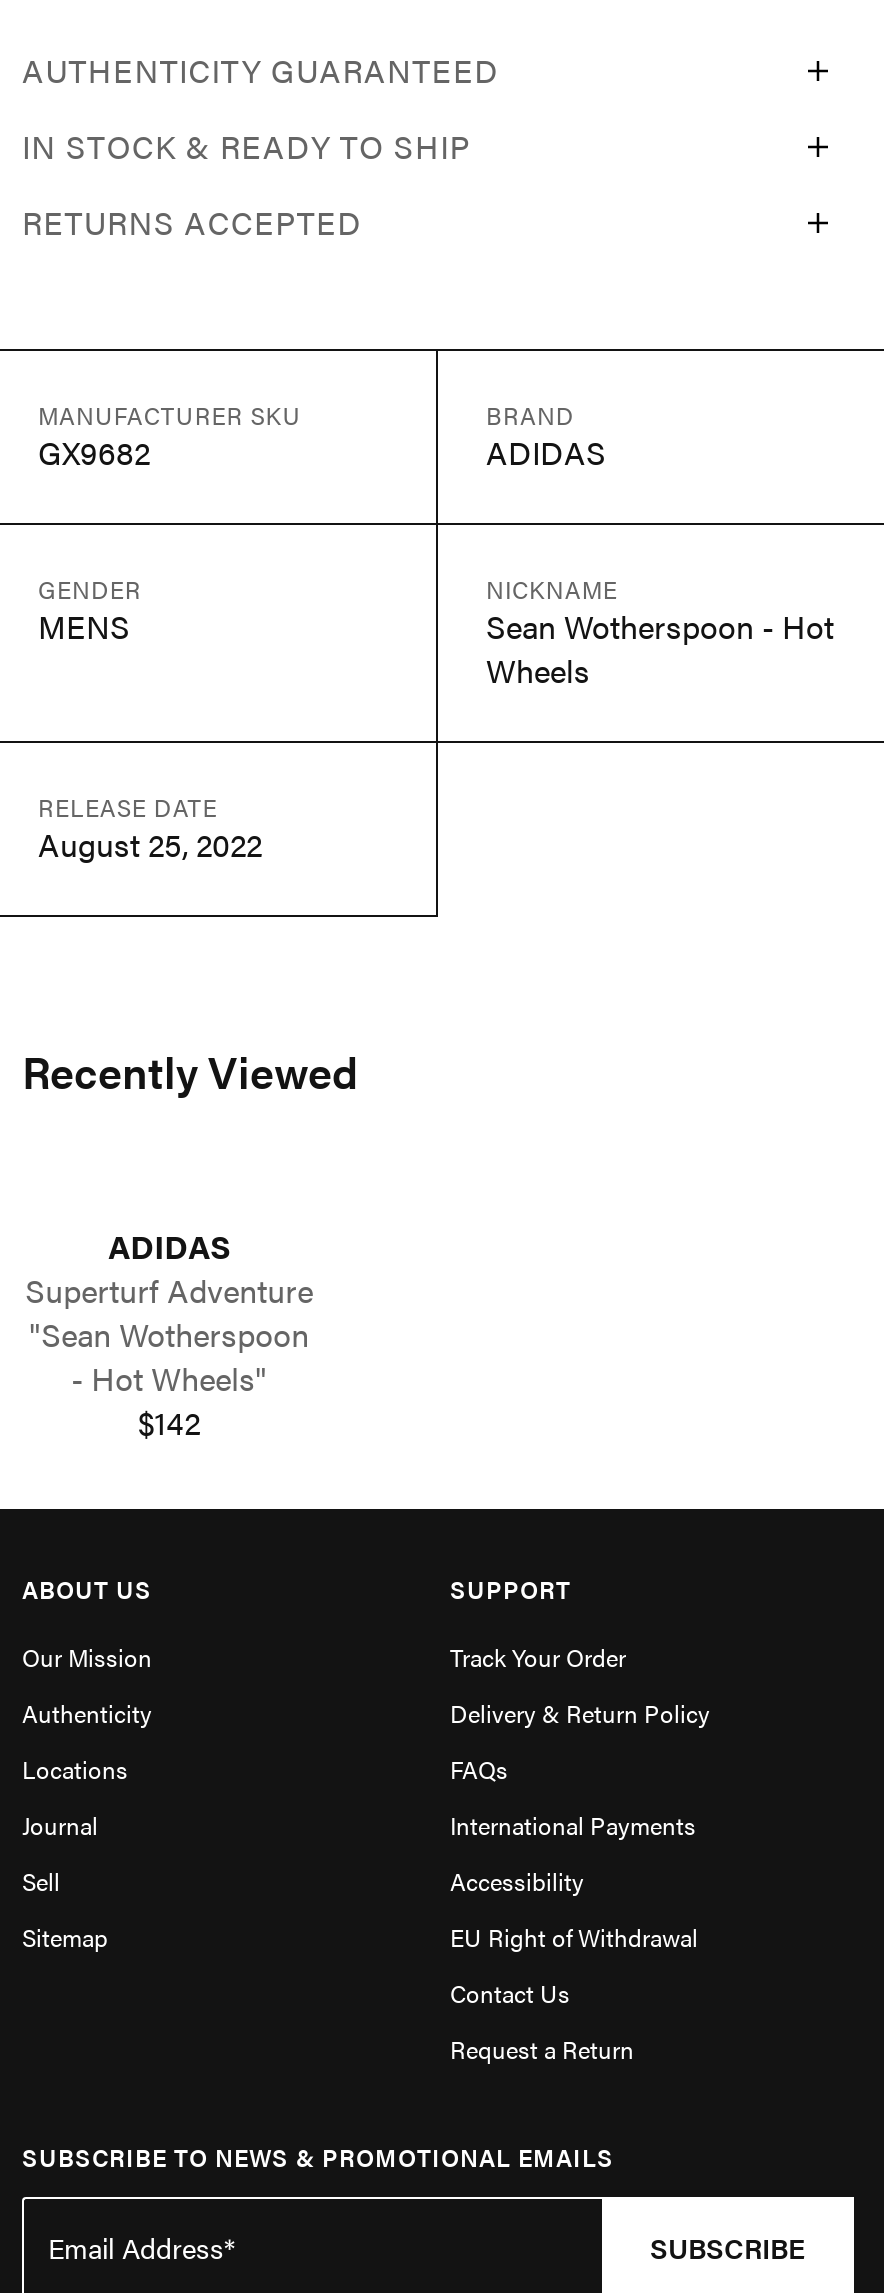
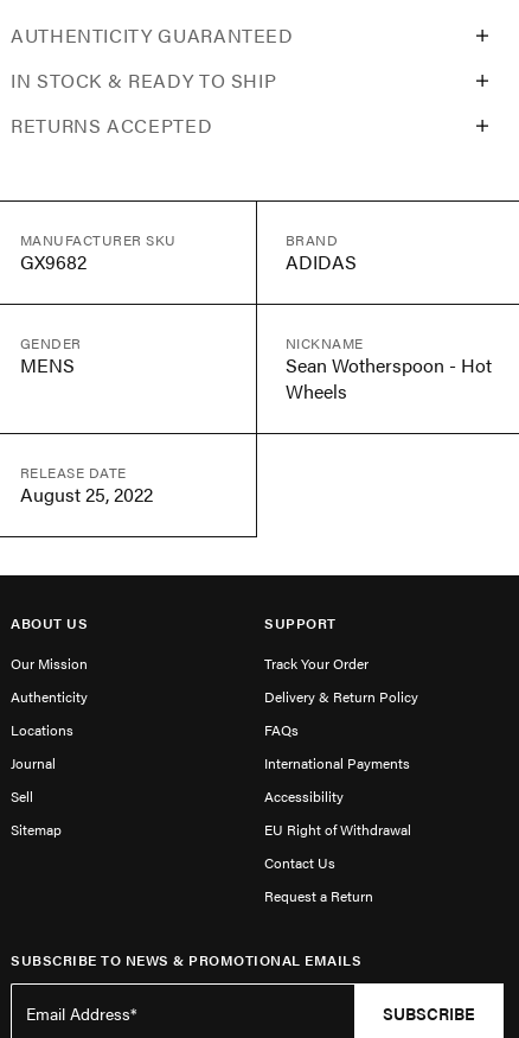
[22,1039,358,1445] Recently Viewed | ADIDAS | Superturf Adventure | "Sean Wotherspoon | - Hot Wheels" | $142 -> none

